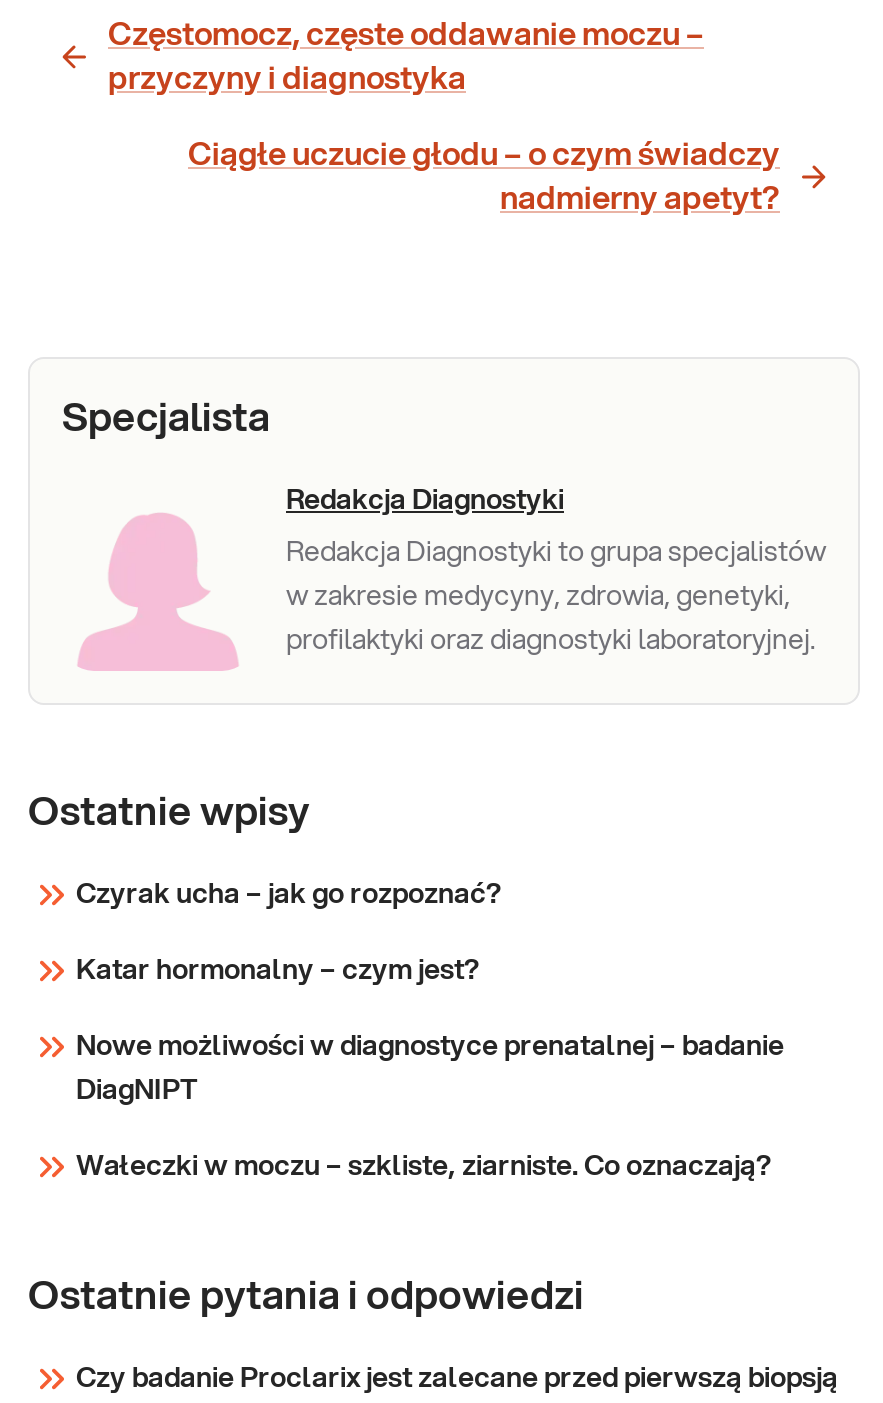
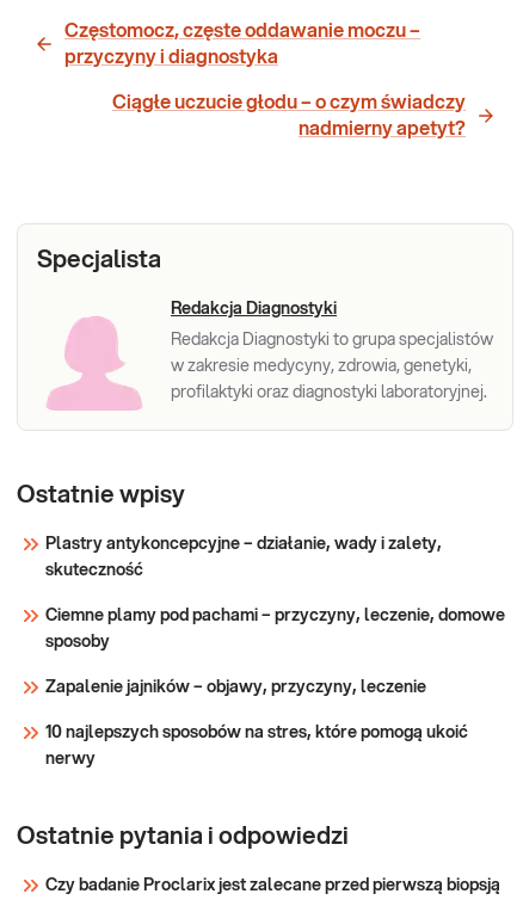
[76,881,784,1181] Czyrak ucha – jak go rozpoznać? | Katar hormonalny – czym jest? | Nowe możliwości w diagnostyce prenatalnej – badanie | DiagNIPT | Wałeczki w moczu – szkliste, ziarniste. Co oznaczają? -> [45,536,505,768] Plastry antykoncepcyjne – działanie, wady i zalety, | skuteczność | Ciemne plamy pod pachami – przyczyny, leczenie, domowe | sposoby | Zapalenie jajników – objawy, przyczyny, leczenie | 10 najlepszych sposobów na stres, które pomogą ukoić | nerwy

